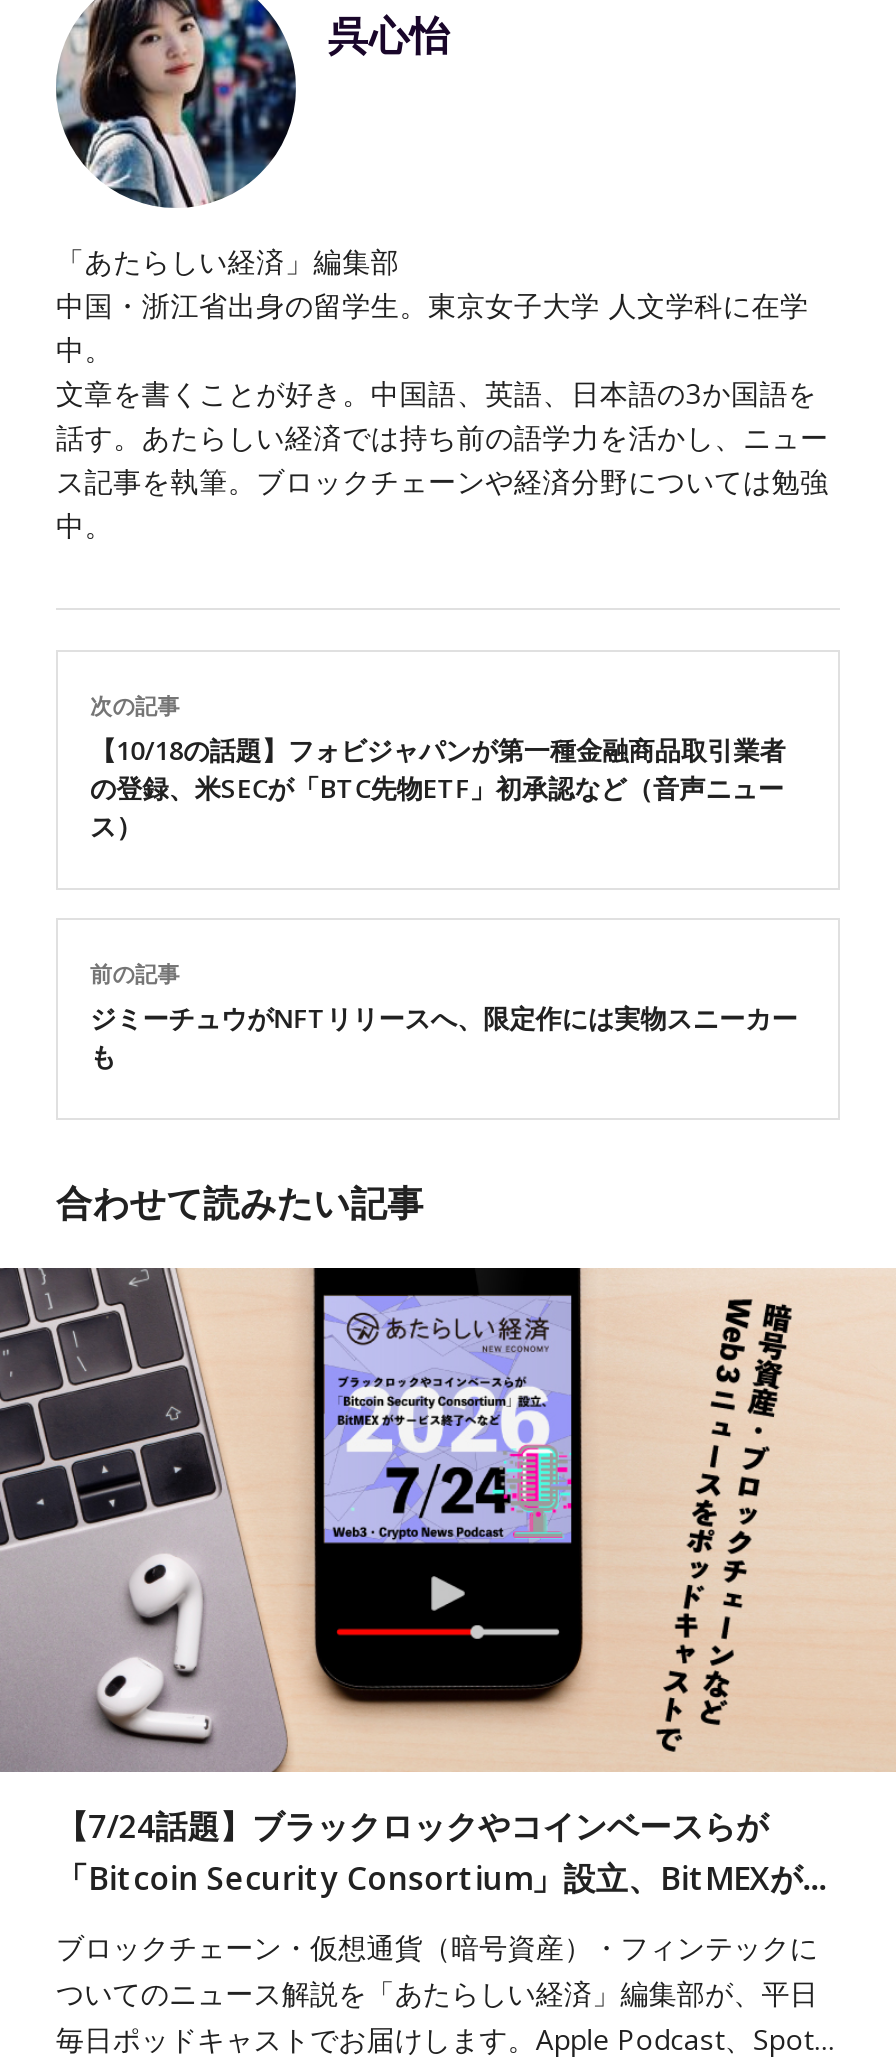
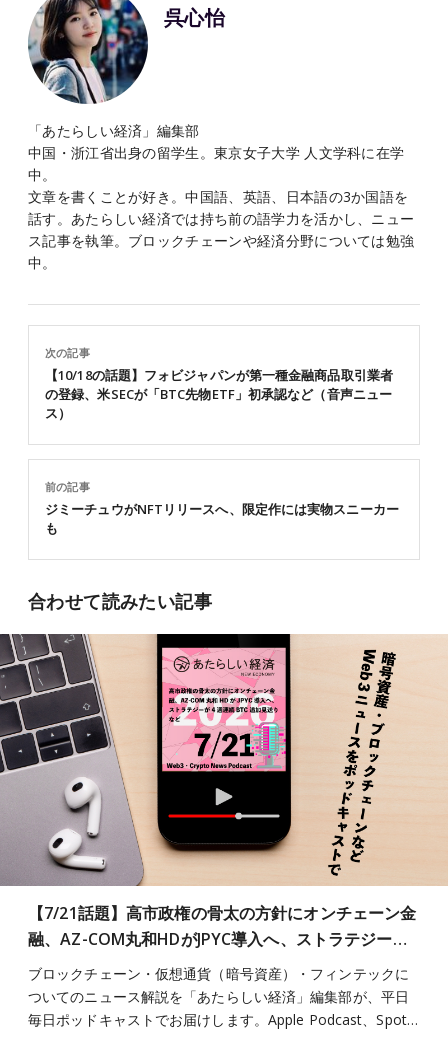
[324,1294,572,1544] [image] -> [162,647,286,772] [image]
[56,1804,830,1900] 【7/24話題】ブラックロックやコインベースらが | 「Bitcoin Security Consortium」設立、BitMEXが… -> [28,902,416,950] 【7/21話題】高市政権の骨太の方針にオンチェーン金 | 融、AZ-COM丸和HDがJPYC導入へ、ストラテジー…

